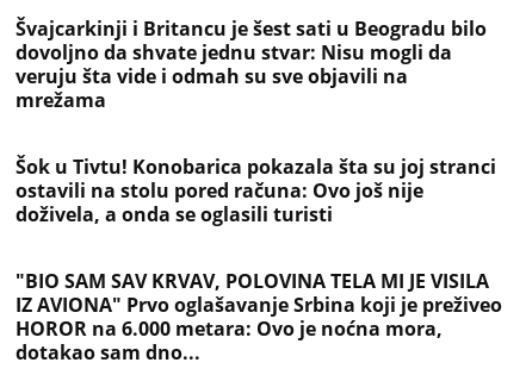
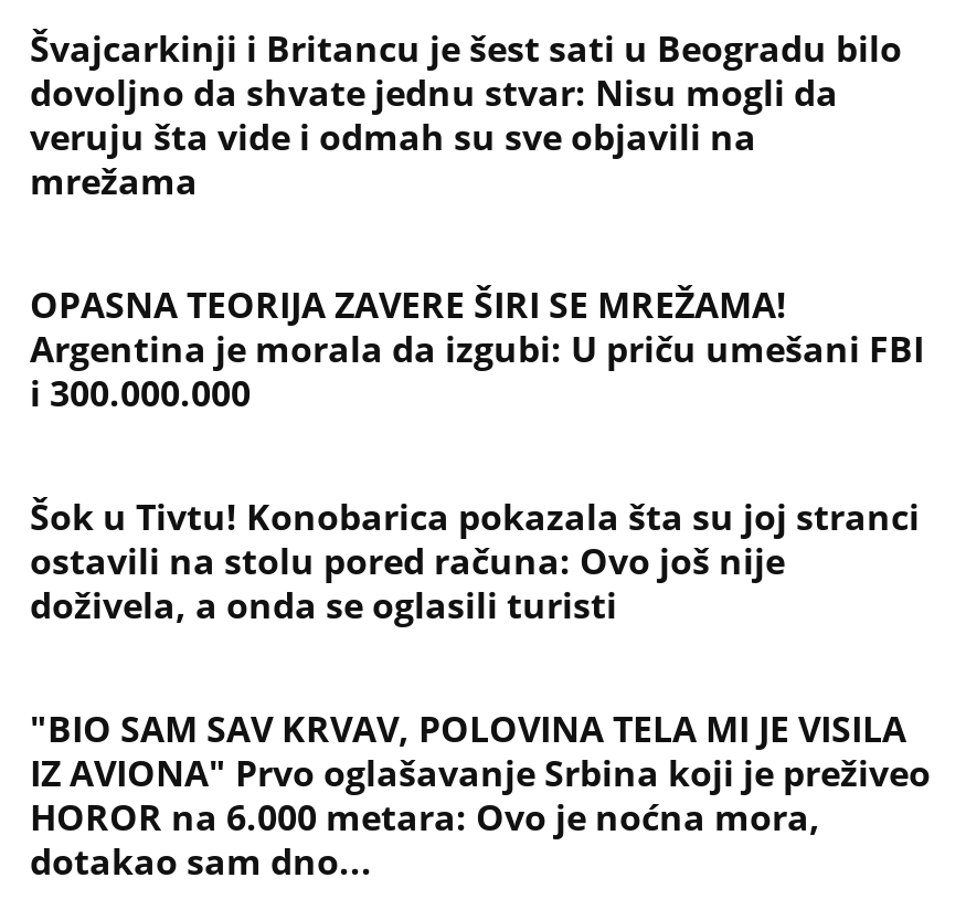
none -> [30,279,924,416] OPASNA TEORIJA ZAVERE ŠIRI SE MREŽAMA! | Argentina je morala da izgubi: U priču umešani FBI | i 300.000.000

